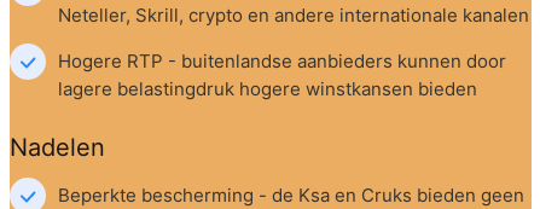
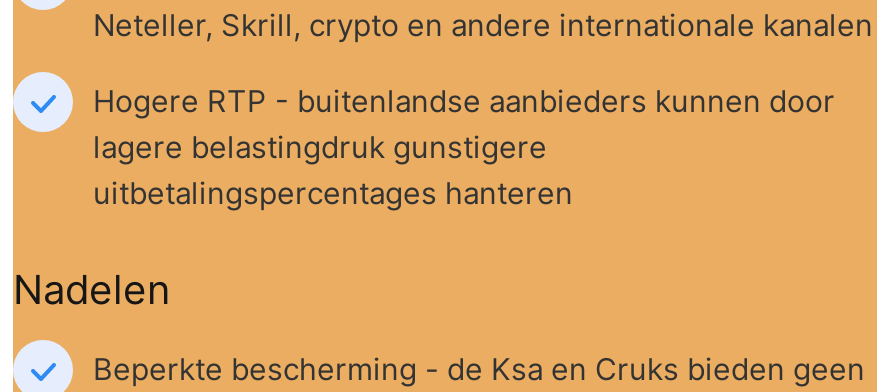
[58,77,477,100] lagere belastingdruk hogere winstkansen bieden -> [93,128,573,212] lagere belastingdruk gunstigere | uitbetalingspercentages hanteren

